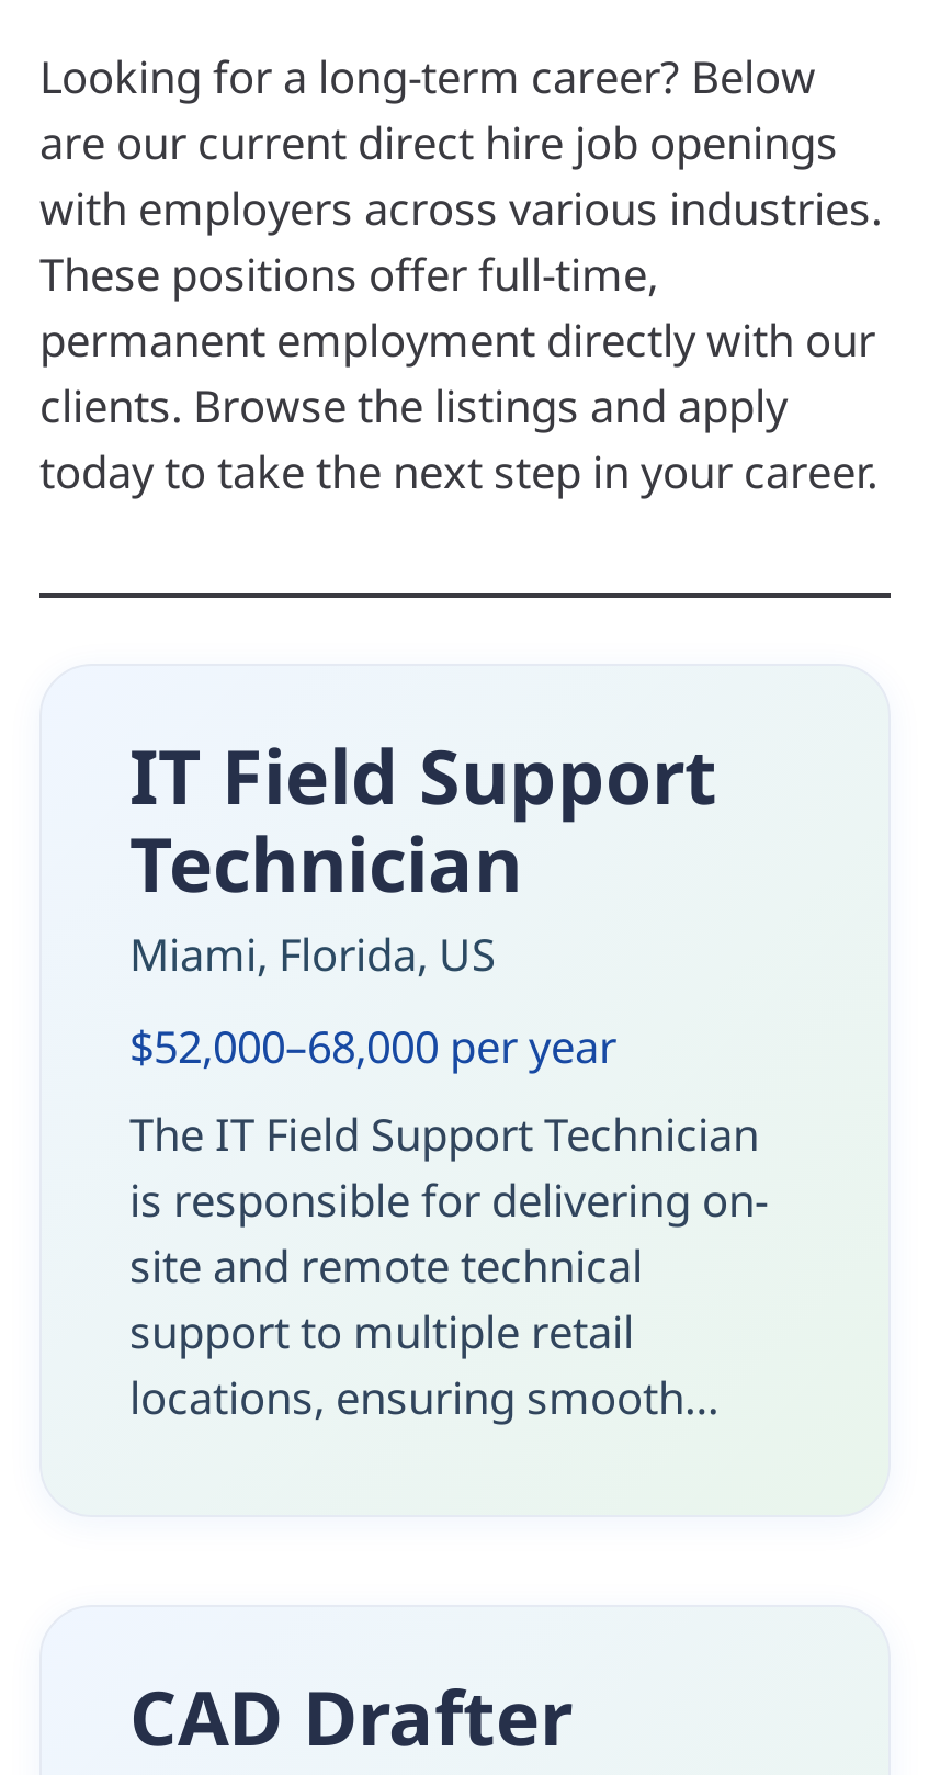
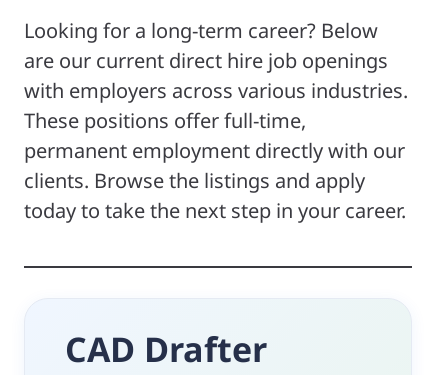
[129,726,768,1427] IT Field Support | Technician | Miami, Florida, US | $52,000–68,000 per year | The IT Field Support Technician | is responsible for delivering on- | site and remote technical | support to multiple retail | locations, ensuring smooth… -> none

